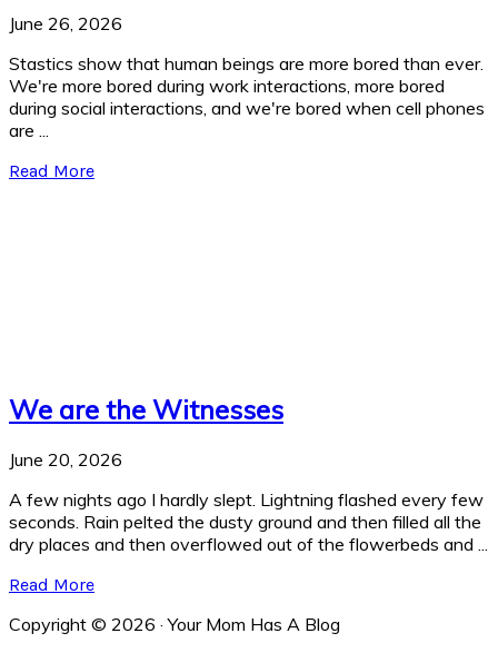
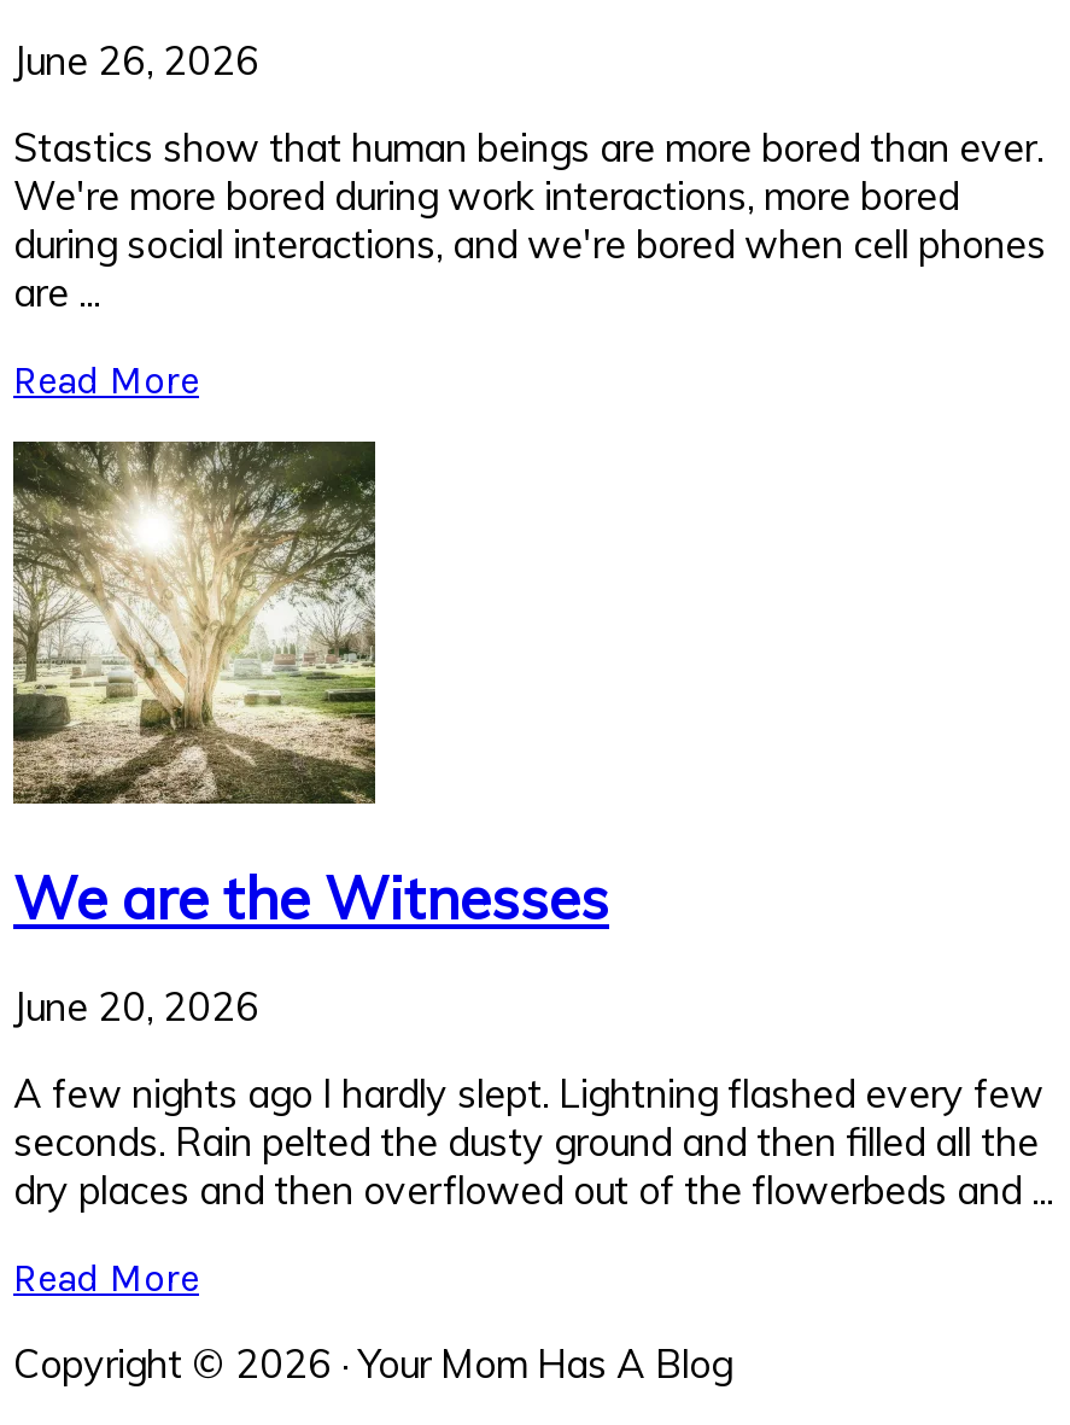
none -> [11,439,378,806] [image]

